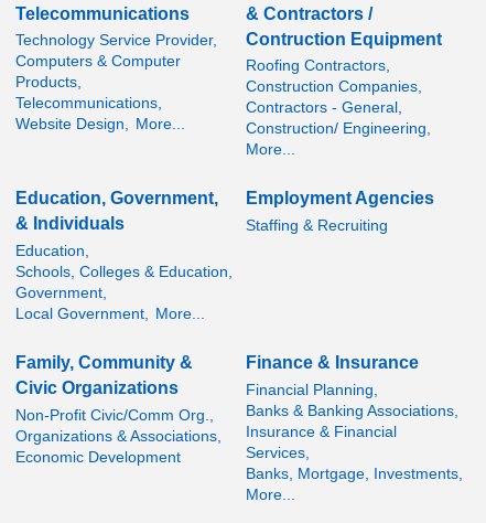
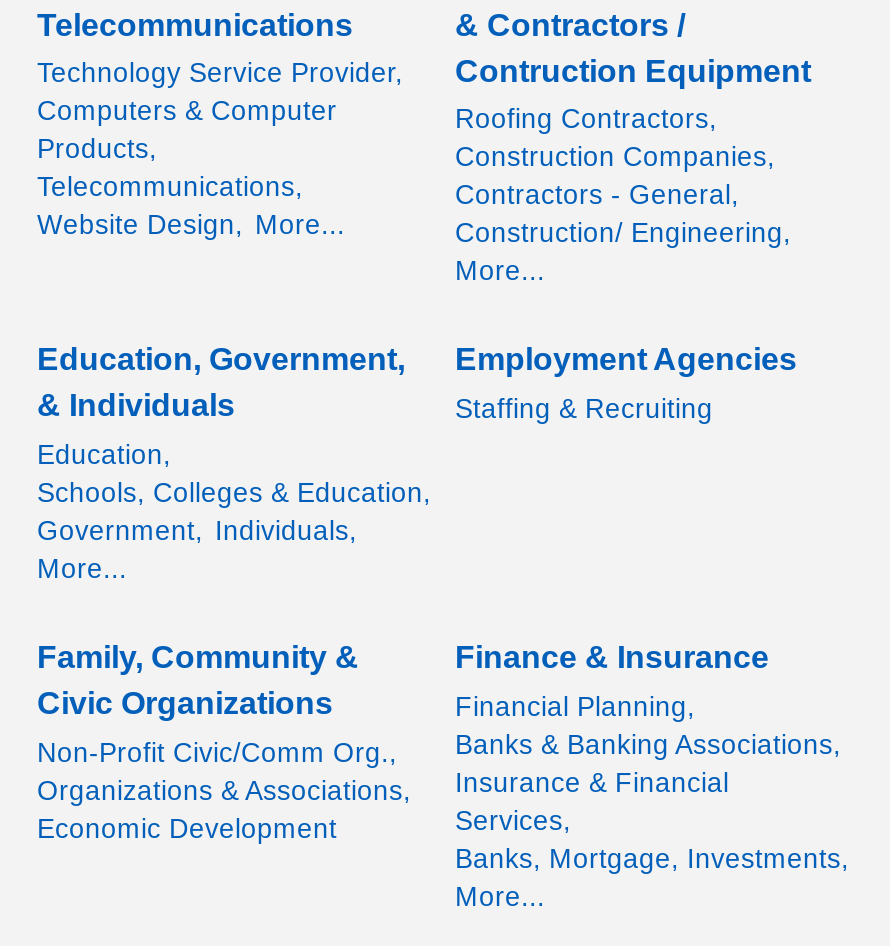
[15,284,205,322] Government, | Local Government, More... -> [37,516,357,584] Government, Individuals, | More...

